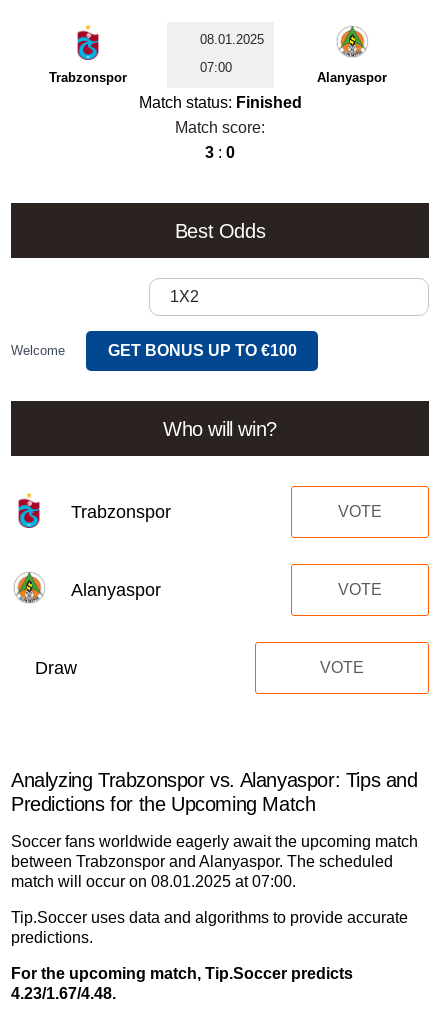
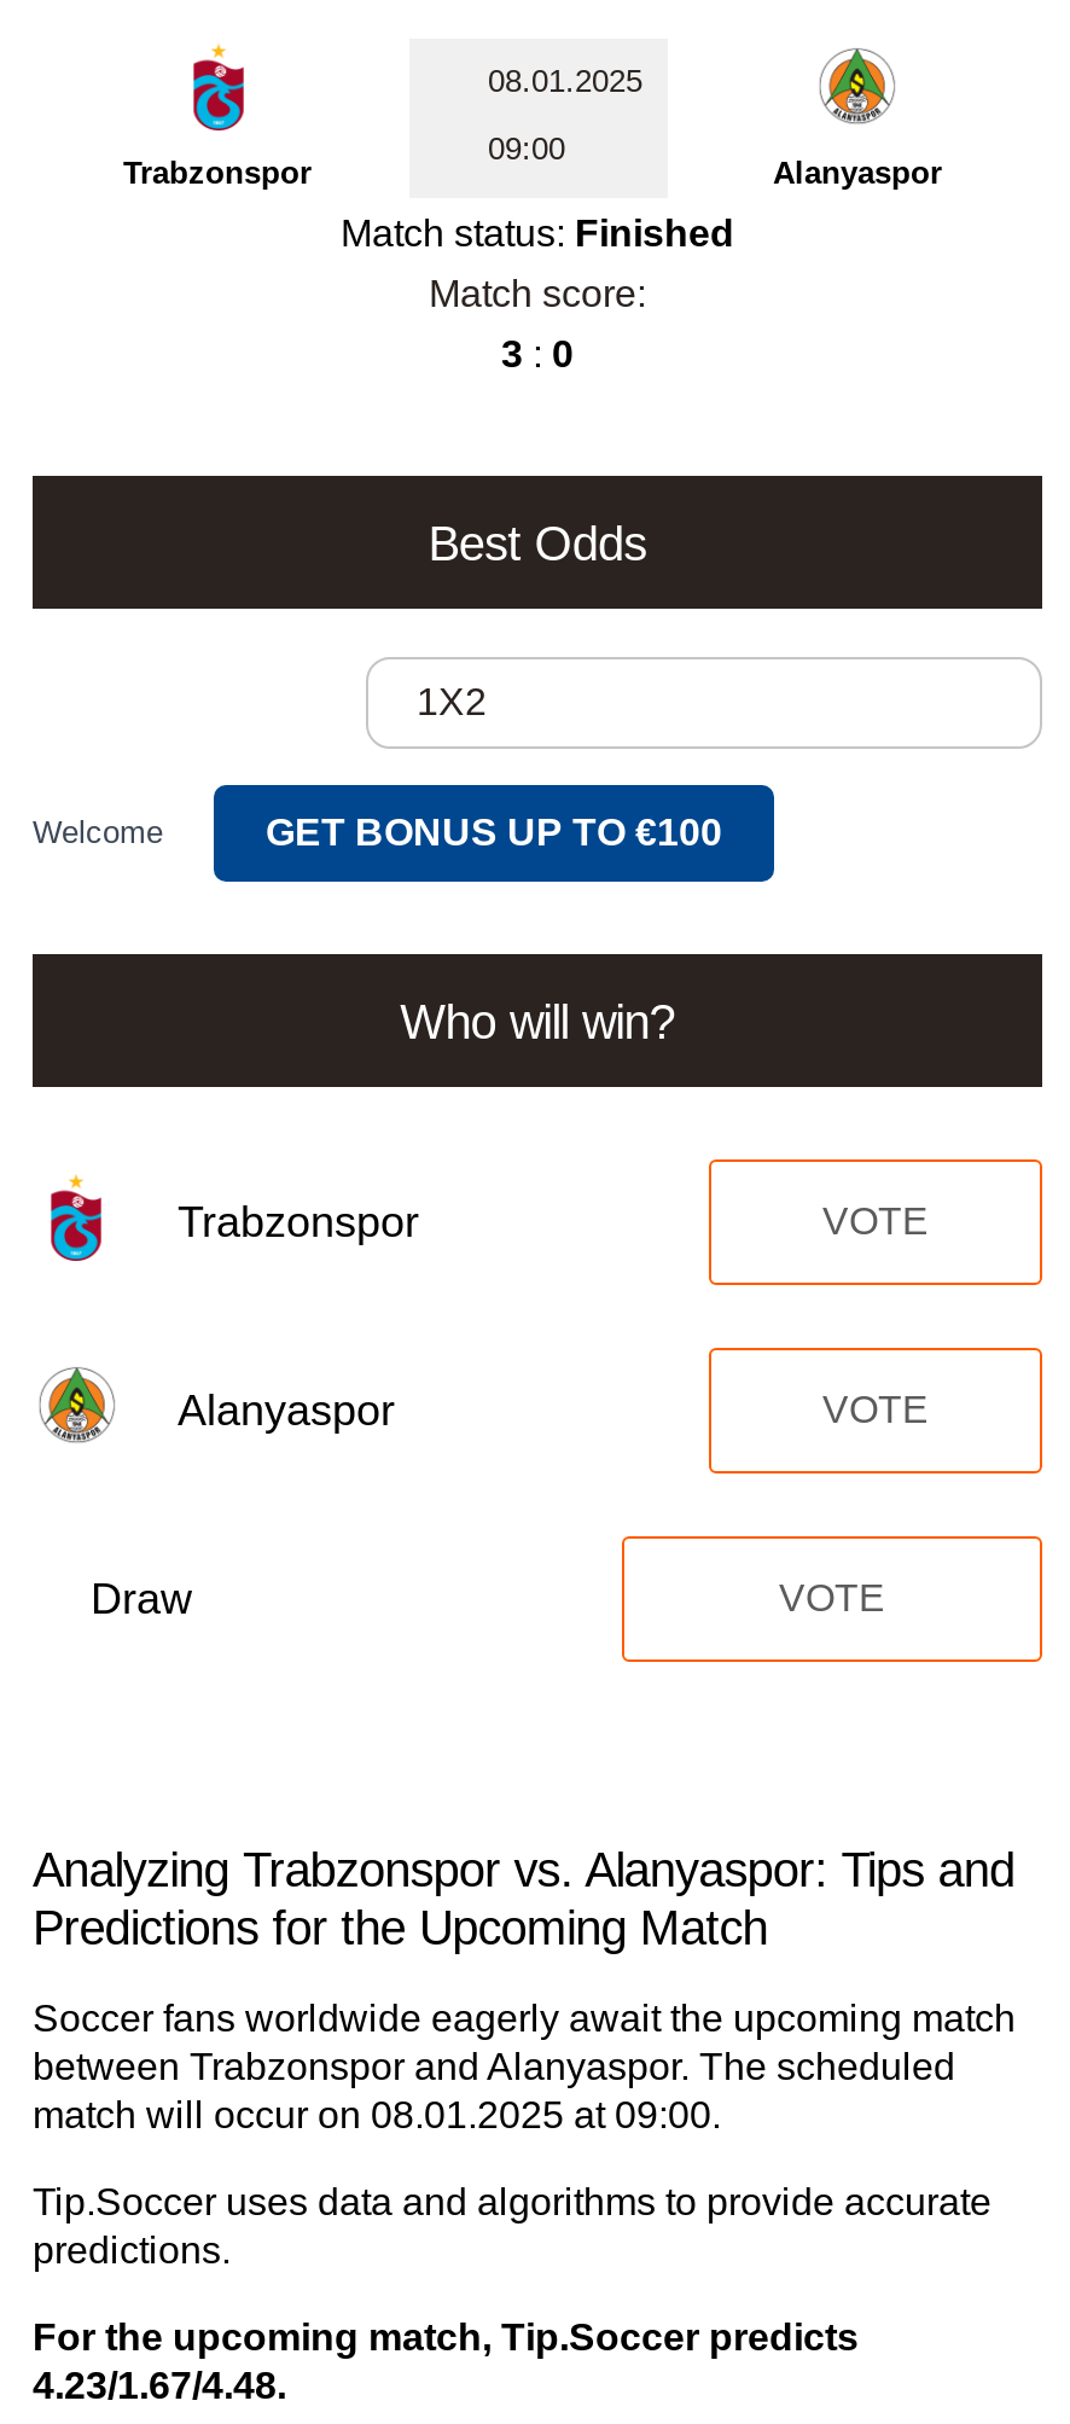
[199,60,231,75] 07:00 -> [488,130,565,167] 09:00
[11,873,296,890] match will occur on 08.01.2025 at 07:00. -> [33,2095,721,2136] match will occur on 08.01.2025 at 09:00.

